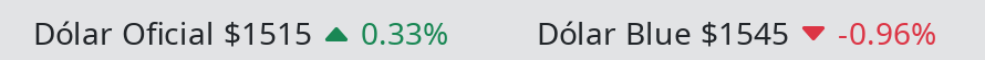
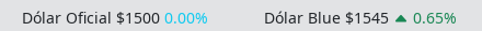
[33,12,449,53] Dólar Oficial $1515 | 0.33% -> [22,7,208,28] Dólar Oficial $1500 0.00%
[537,12,937,53] Dólar Blue $1545 -0.96% -> [264,7,457,28] Dólar Blue $1545 0.65%

